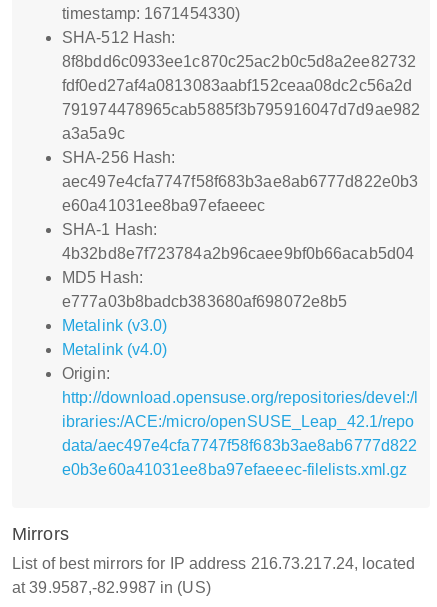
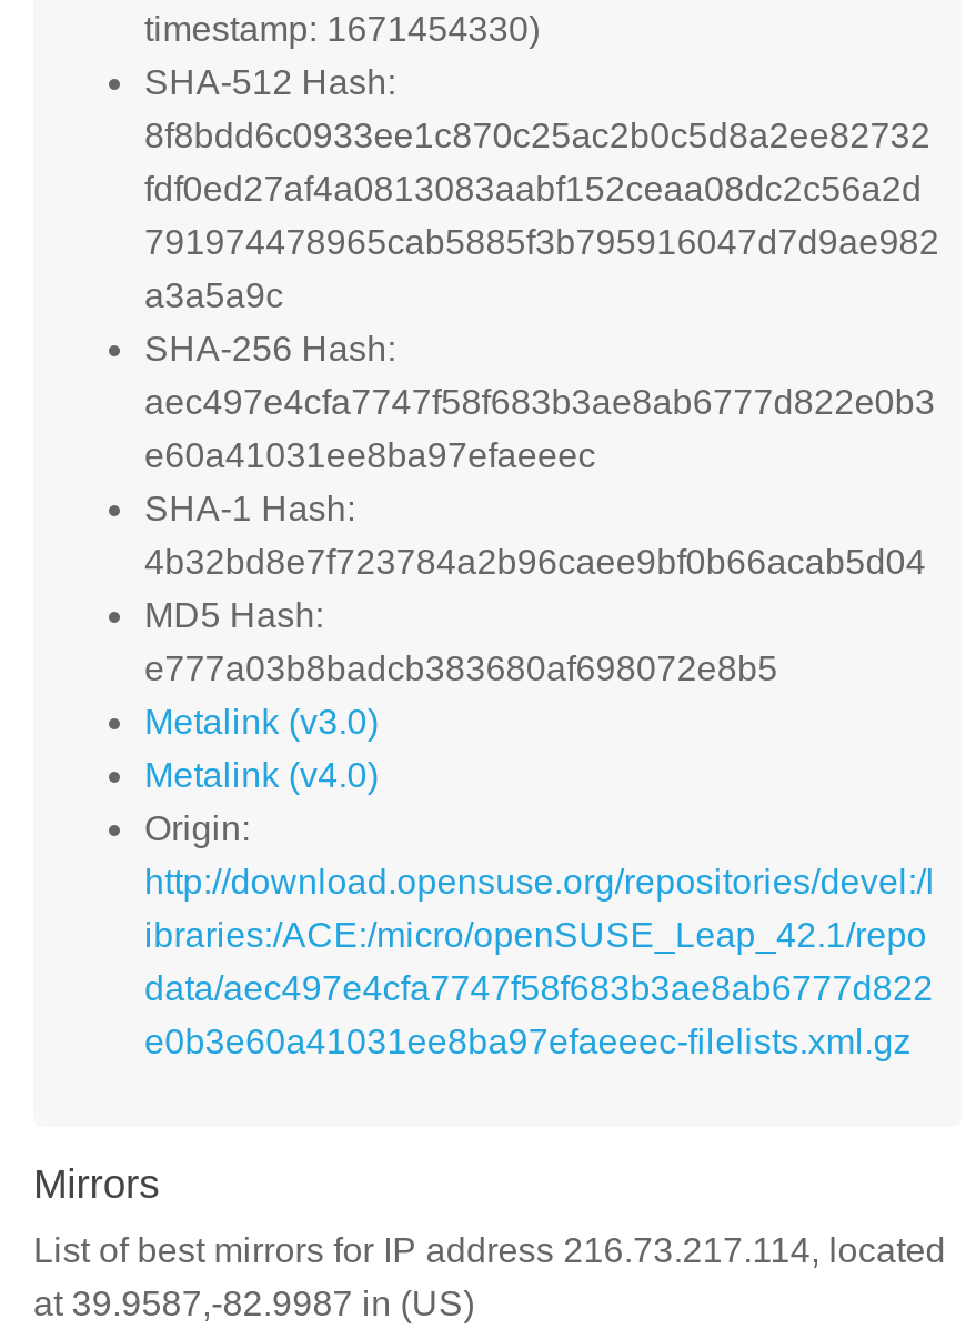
[12,555,415,572] List of best mirrors for IP address 216.73.217.24, located -> [33,1231,946,1269] List of best mirrors for IP address 216.73.217.114, located

